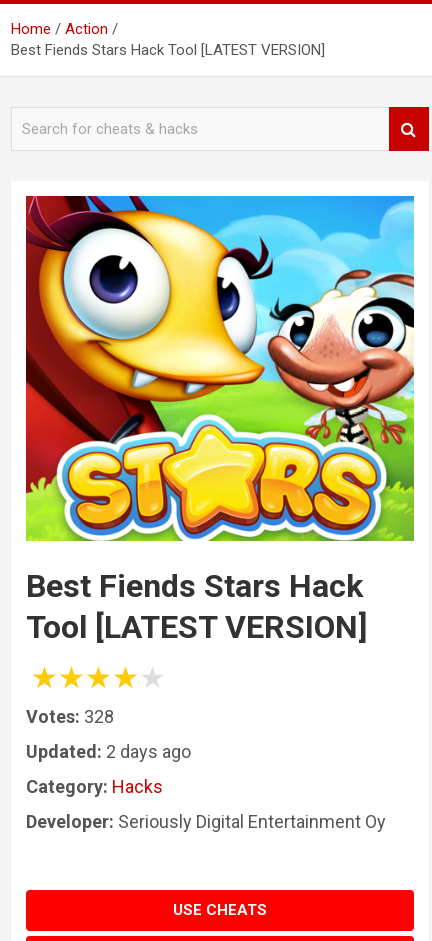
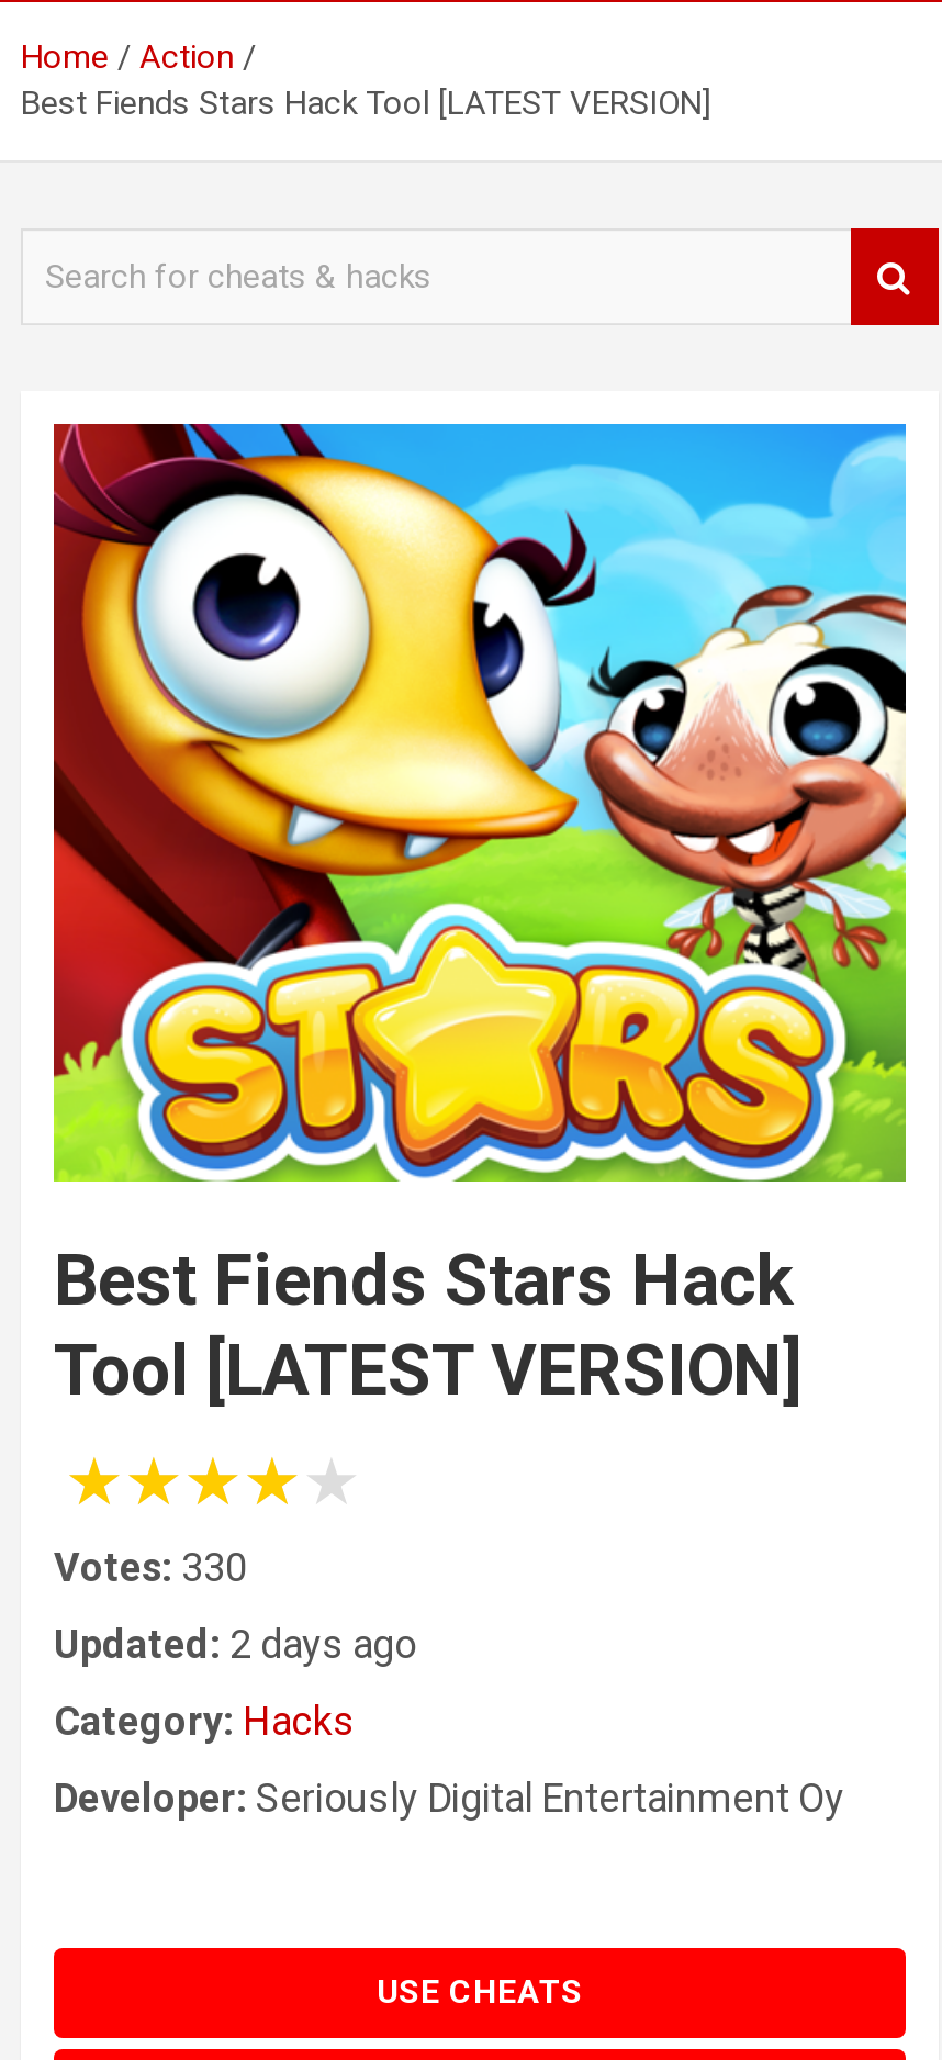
[26,706,114,727] Votes: 328 -> [54,1545,247,1591] Votes: 330

